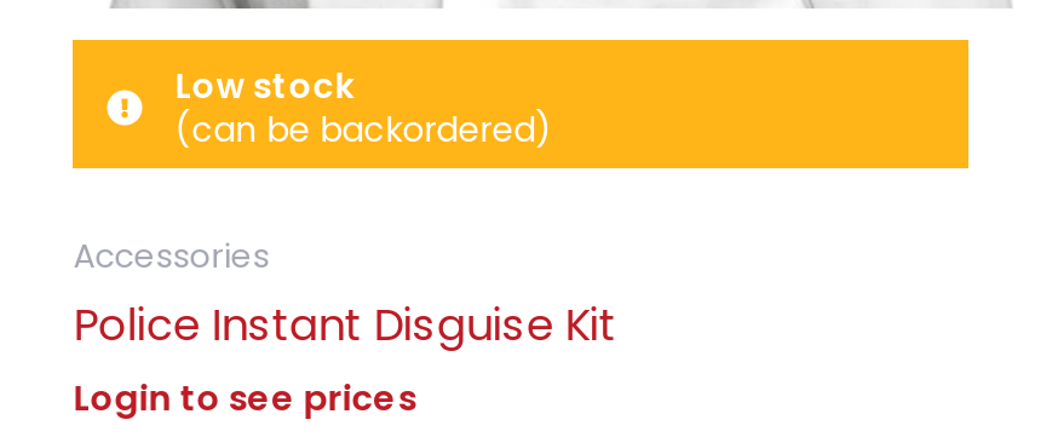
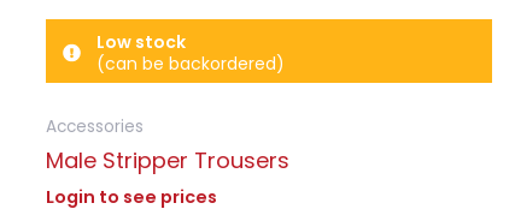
[73,294,615,355] Police Instant Disguise Kit -> [46,145,290,175] Male Stripper Trousers

